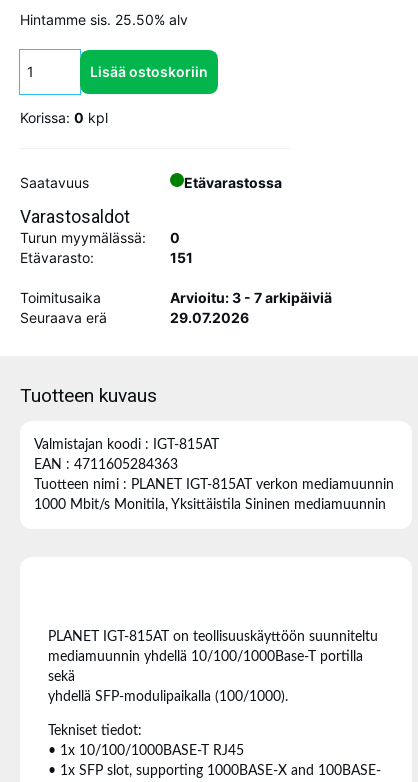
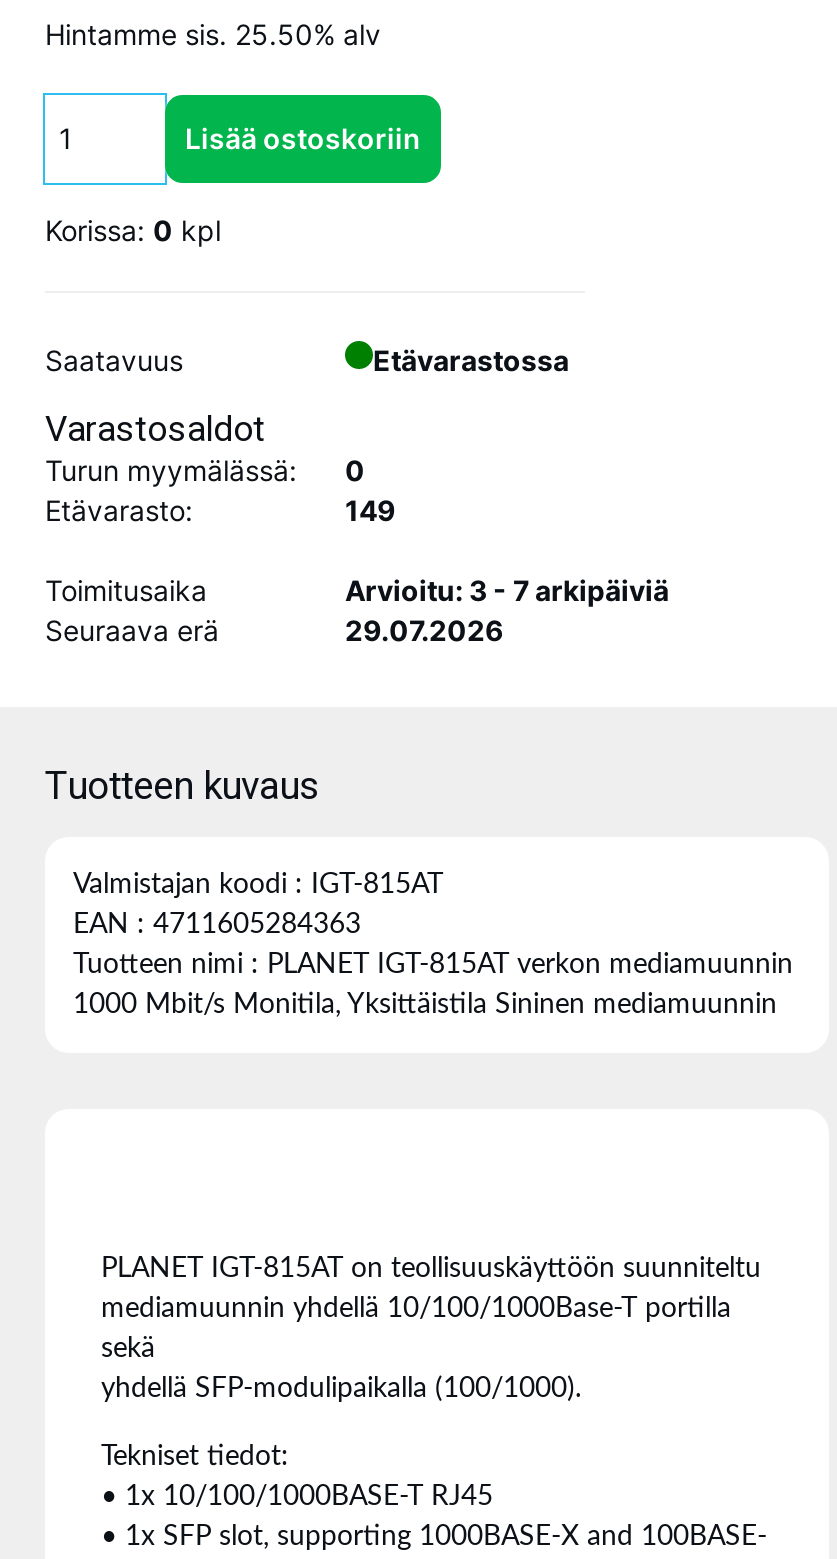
[170,249,193,266] 151 -> [345,492,395,526] 149

